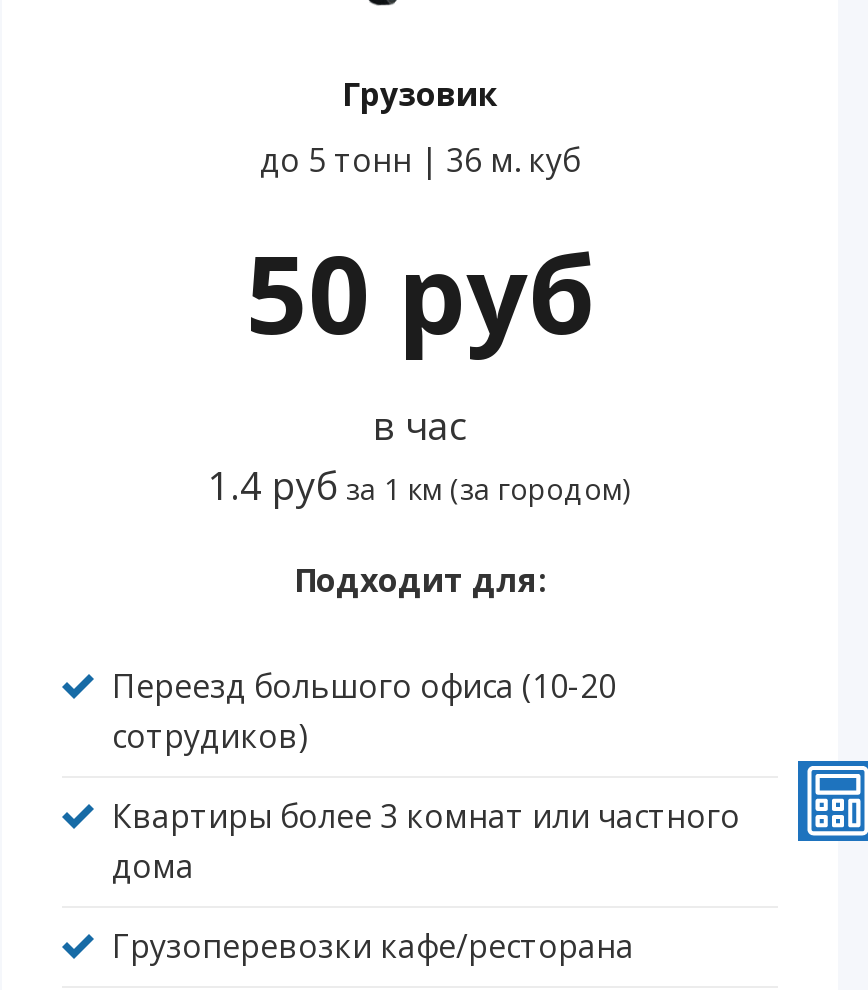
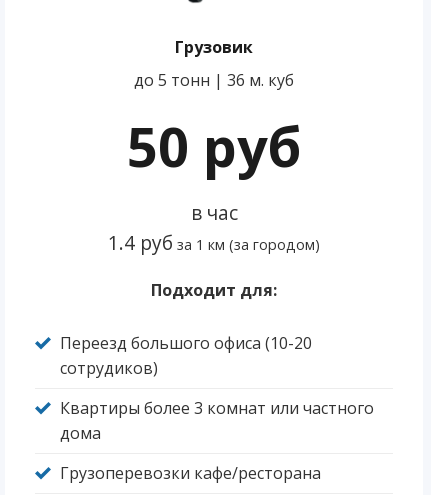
[796,758,862,844] [image] -> none

